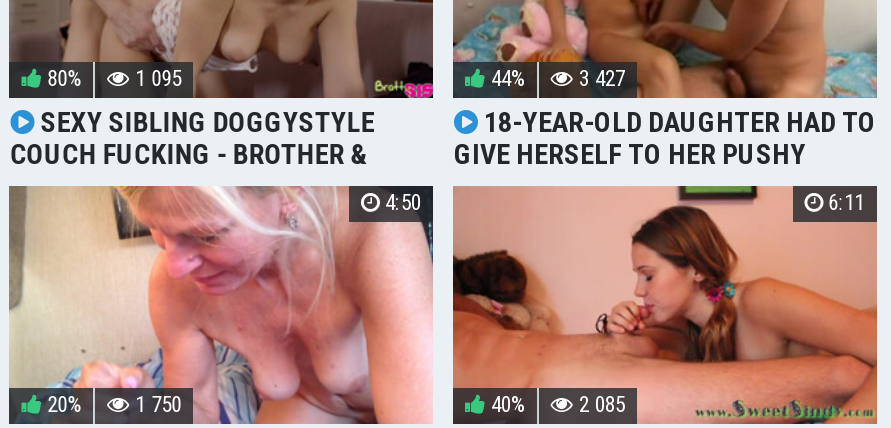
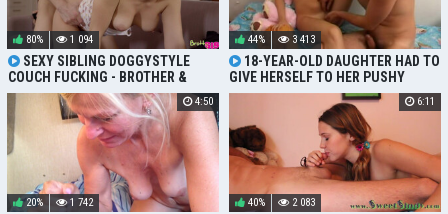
[41,66,181,92] 80% 1 095 -> [23,33,93,46] 80% 1 094
[485,66,625,92] 44% 3 427 -> [245,33,315,46] 44% 3 413
[41,392,181,418] 20% 1 750 -> [23,196,93,209] 20% 1 742
[485,392,625,418] 40% 2 085 -> [245,196,315,209] 40% 2 083

